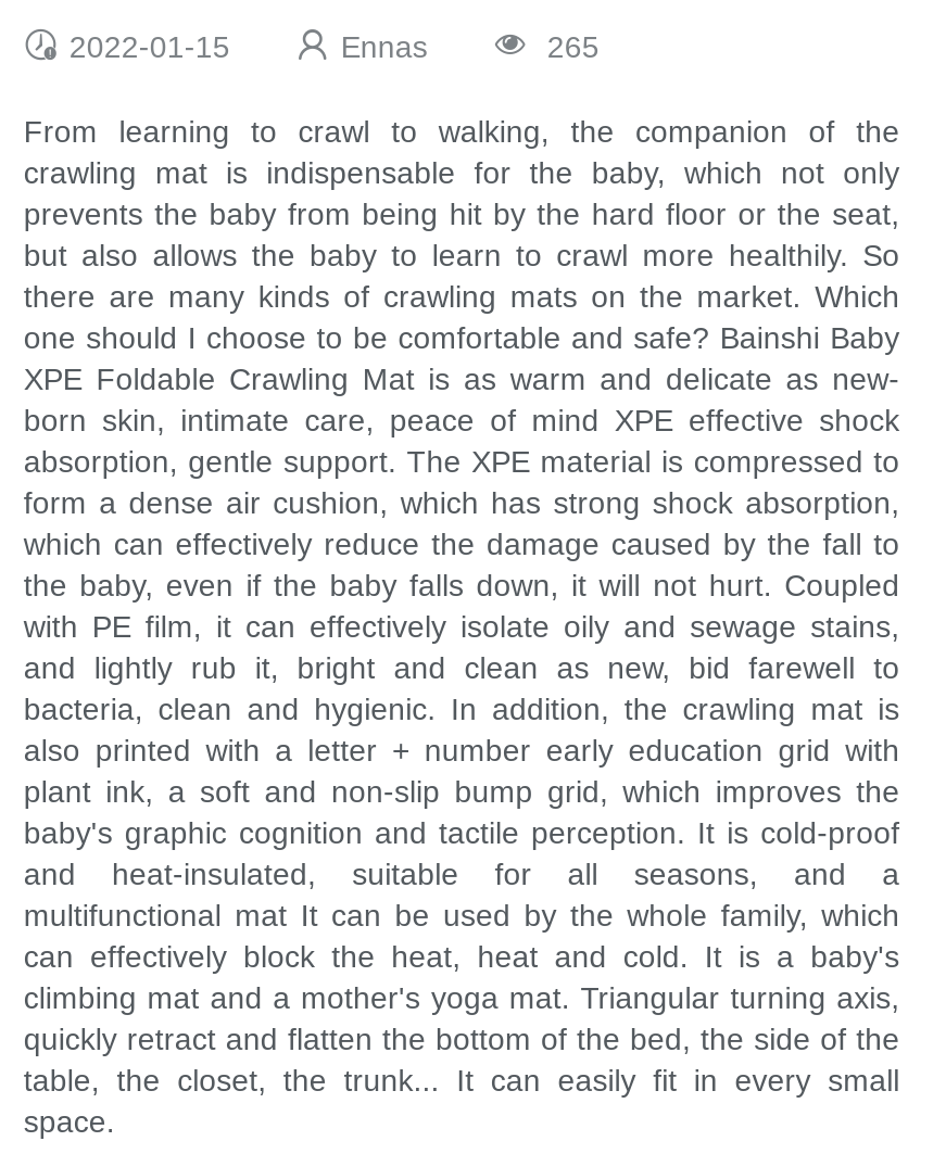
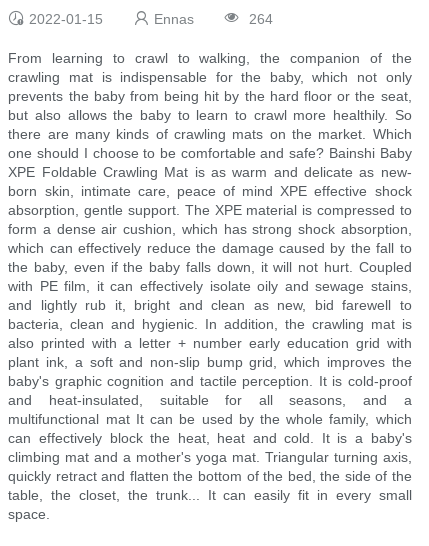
[547,30,599,64] 265 -> [249,11,273,27] 264

